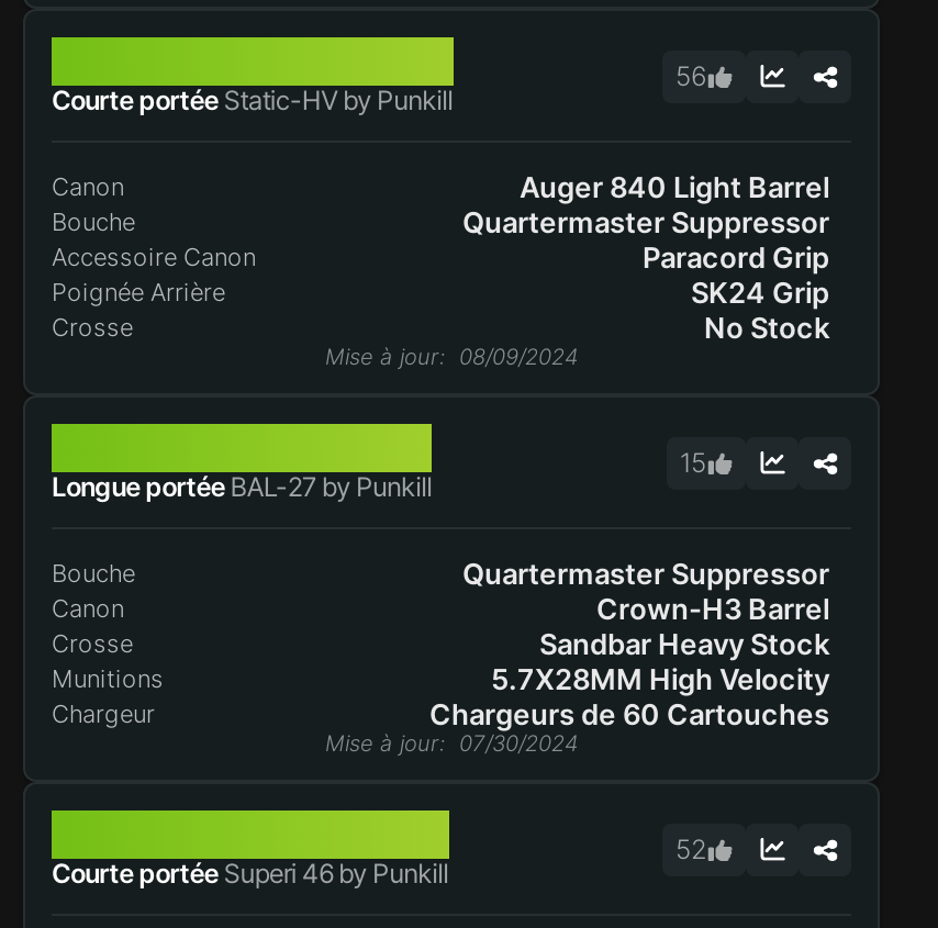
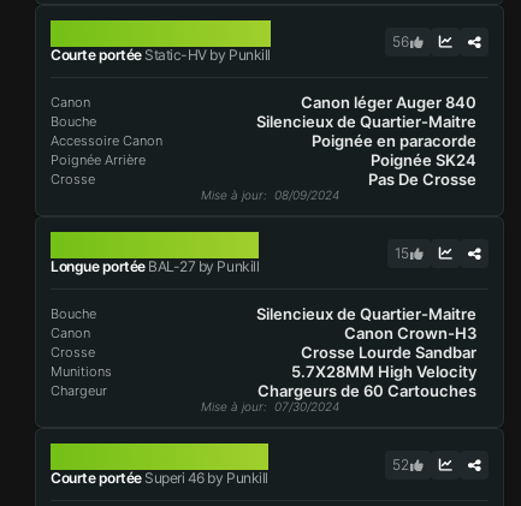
[520,169,829,204] Auger 840 Light Barrel -> [301,93,476,112] Canon léger Auger 840
[462,204,829,239] Quartermaster Suppressor -> [256,112,476,131] Silencieux de Quartier-Maitre
[643,239,829,275] Paracord Grip -> [312,131,476,150] Poignée en paracorde
[691,275,829,310] SK24 Grip -> [371,150,476,169] Poignée SK24
[704,310,829,345] No Stock -> [368,169,476,189] Pas De Crosse
[462,556,829,591] Quartermaster Suppressor -> [256,304,476,323] Silencieux de Quartier-Maitre
[596,591,829,626] Crown-H3 Barrel -> [344,323,476,343] Canon Crown-H3
[539,626,829,661] Sandbar Heavy Stock -> [301,343,476,362] Crosse Lourde Sandbar

